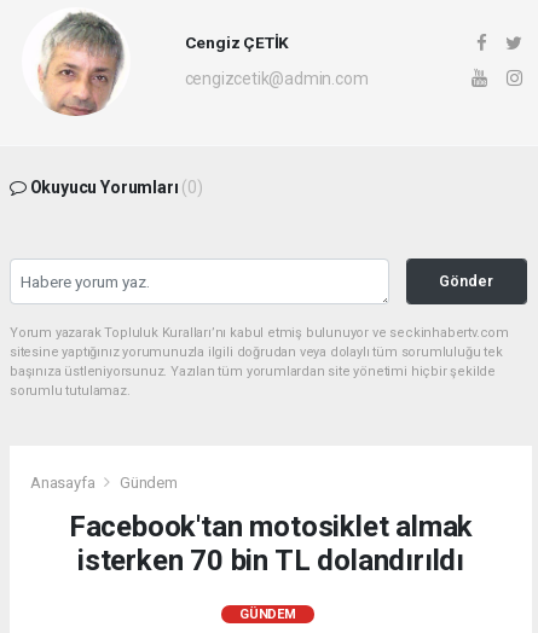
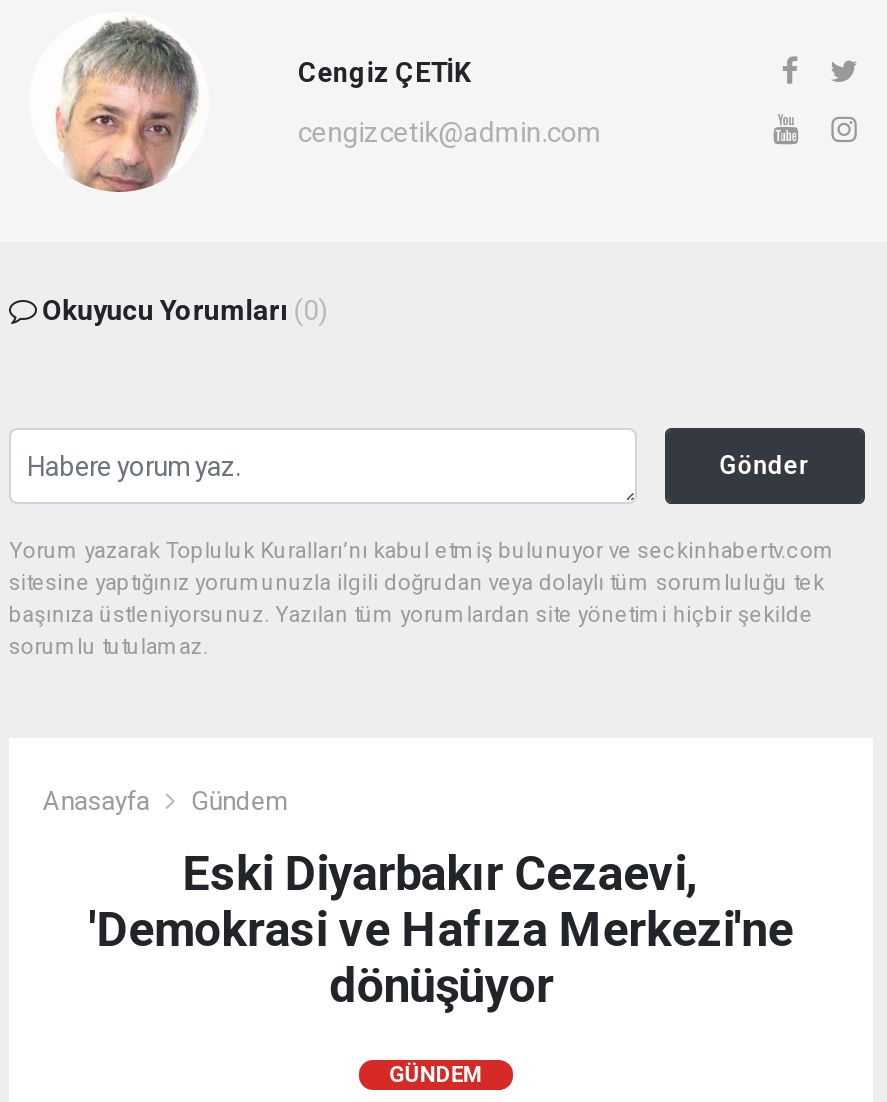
[69,510,473,578] Facebook'tan motosiklet almak | isterken 70 bin TL dolandırıldı -> [89,845,793,1013] Eski Diyarbakır Cezaevi, | 'Demokrasi ve Hafıza Merkezi'ne | dönüşüyor

